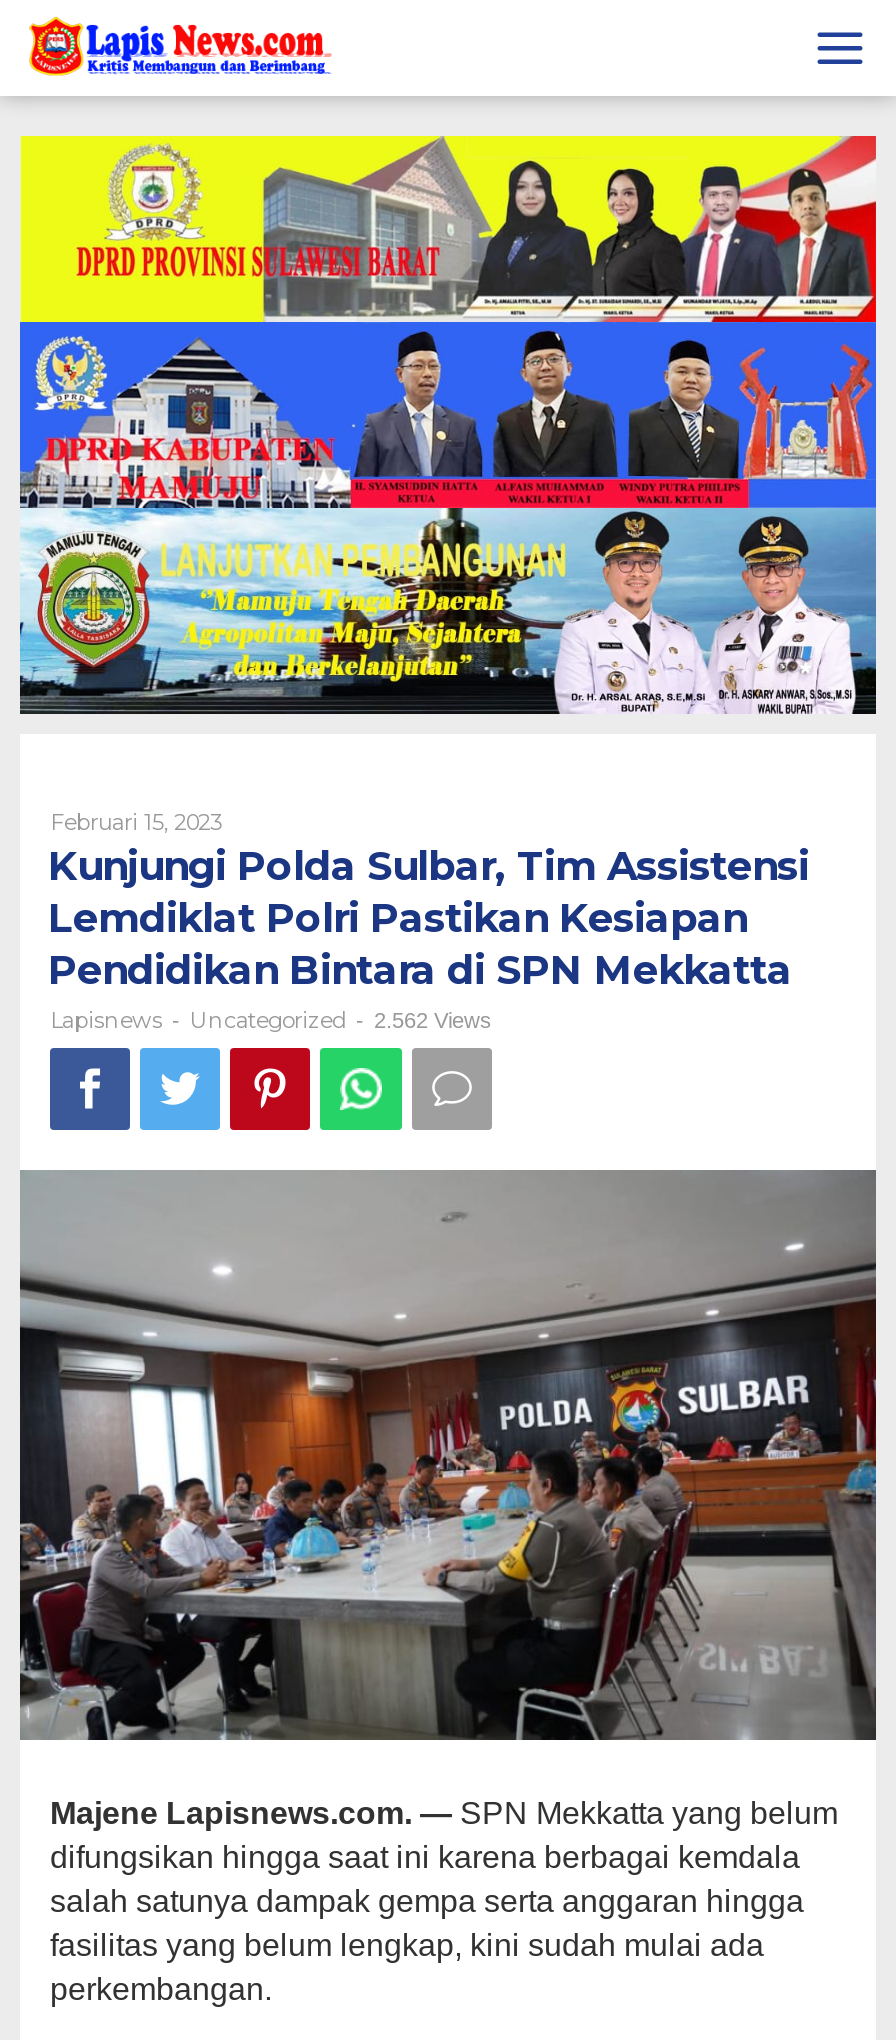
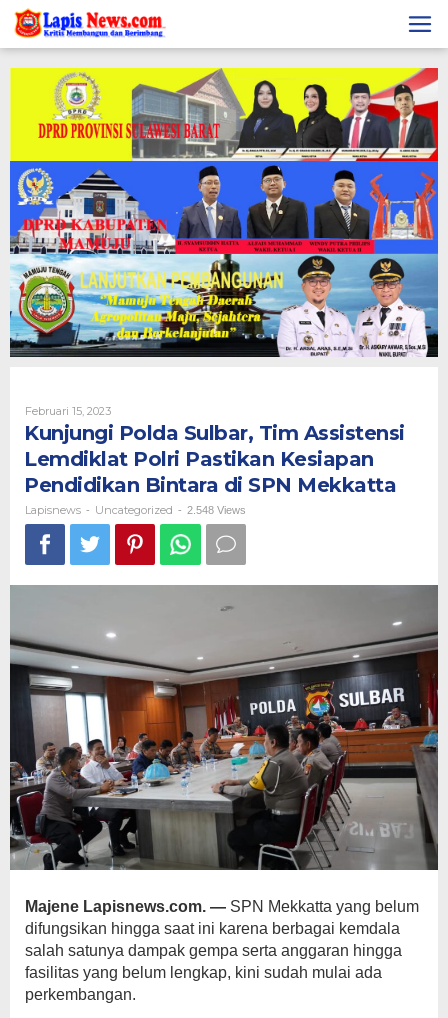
[50,1005,492,1033] Lapisnews - Uncategorized - 2.562 Views -> [25,502,246,516] Lapisnews - Uncategorized - 2.548 Views

